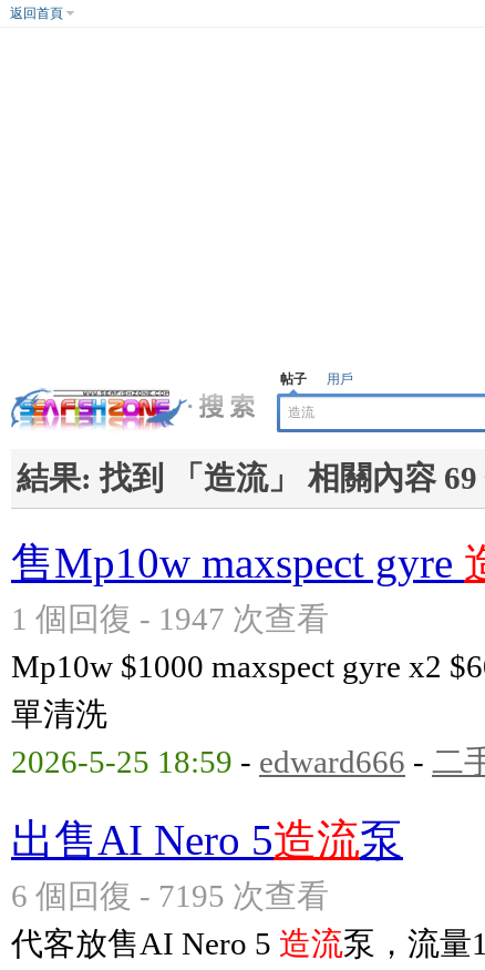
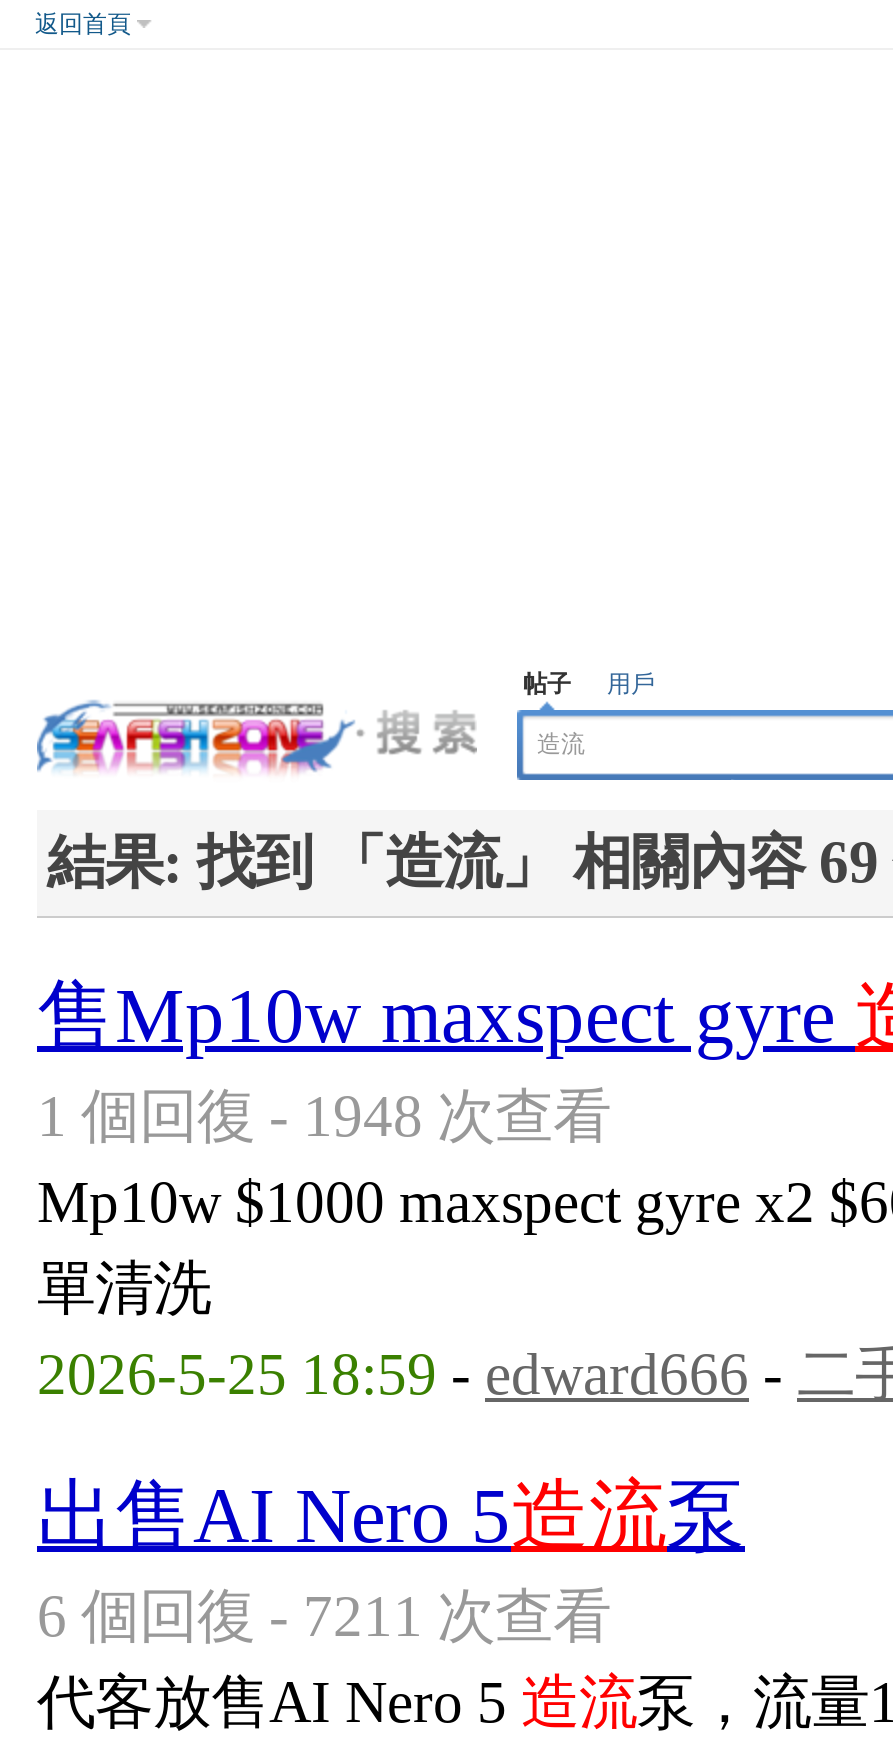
[11,601,329,636] 1 個回復 - 1947 次查看 -> [37,1084,611,1148] 1 個回復 - 1948 次查看
[11,878,329,913] 6 個回復 - 7195 次查看 -> [37,1584,611,1648] 6 個回復 - 7211 次查看

